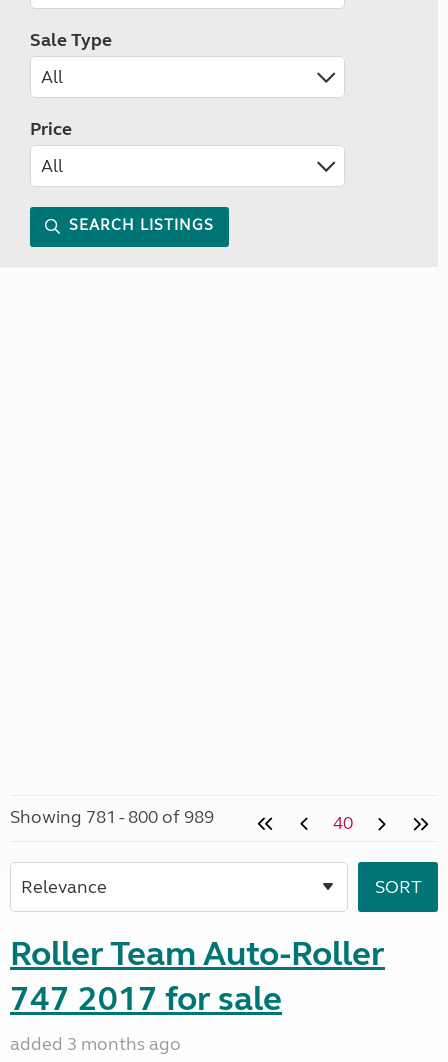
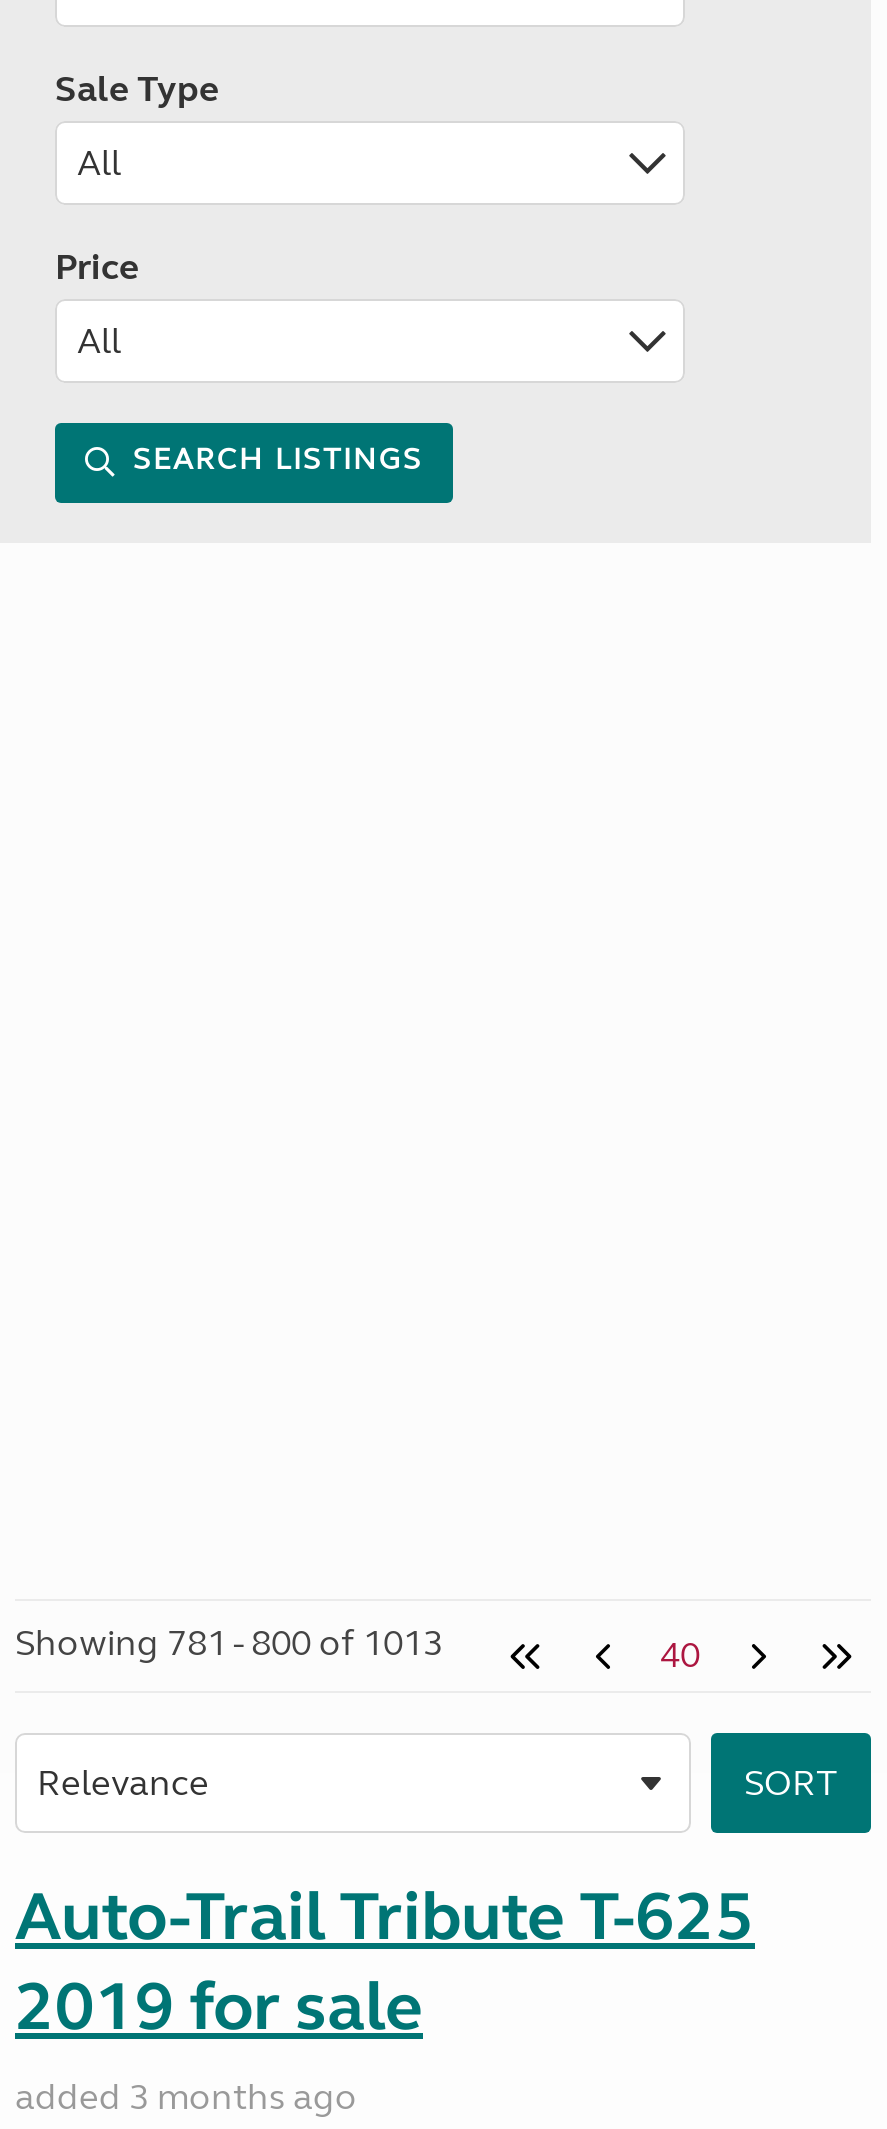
[10,806,214,828] Showing 781 - 800 of 989 -> [15,1621,443,1665] Showing 781 - 800 of 1013
[10,933,385,1020] Roller Team Auto-Roller | 747 2017 for sale -> [15,1875,755,2049] Auto-Trail Tribute T-625 | 2019 for sale

